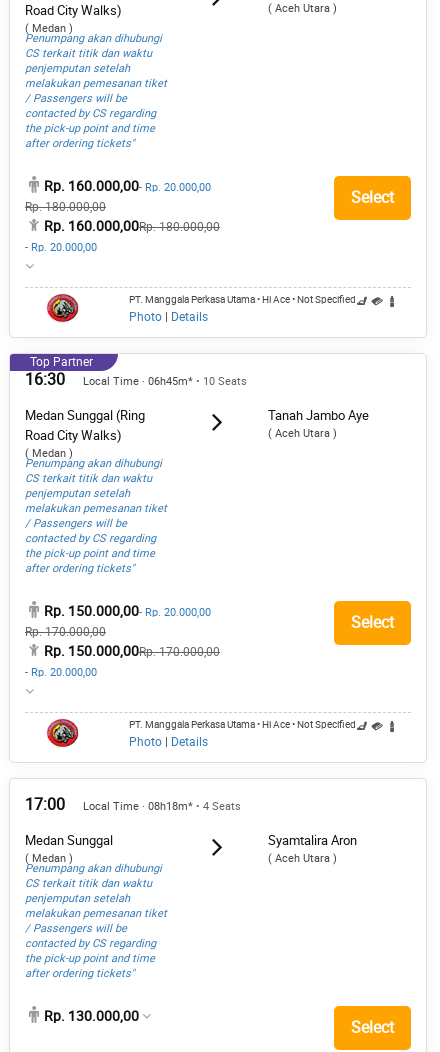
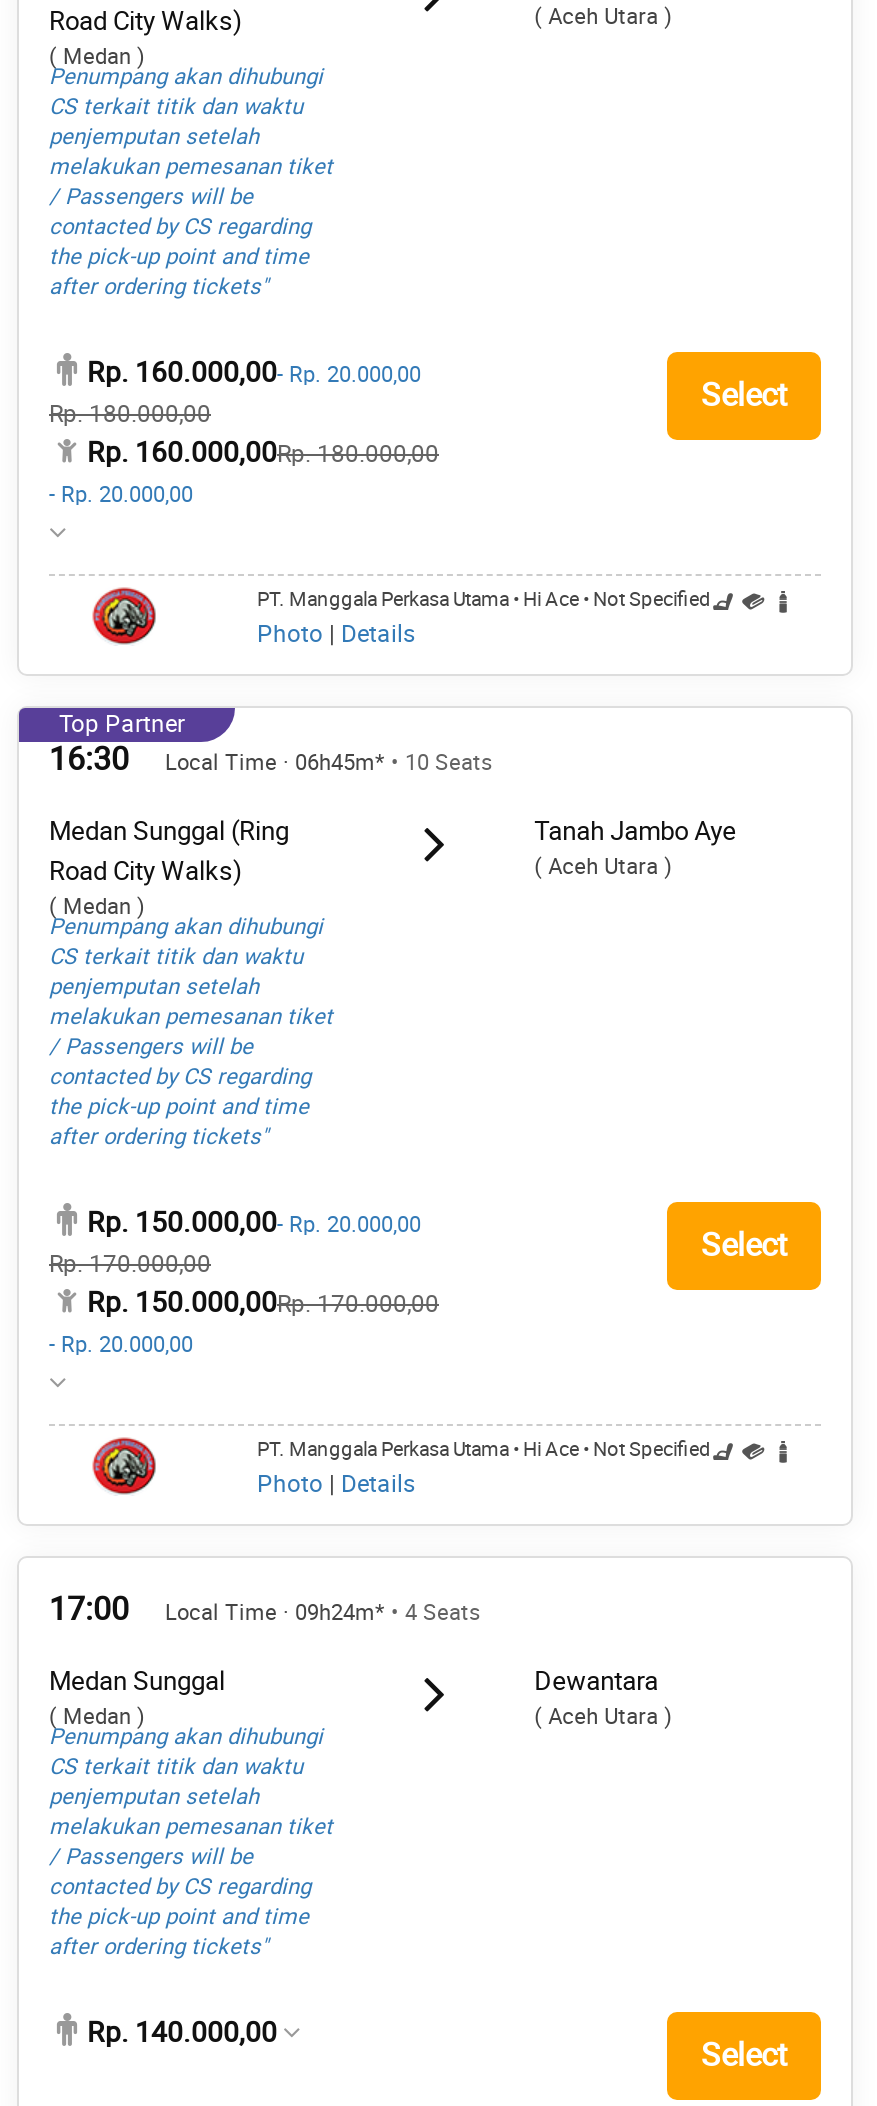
[83,800,241,813] Local Time · 08h18m* • 4 Seats -> [165,1600,481,1626] Local Time · 09h24m* • 4 Seats
[268,833,357,848] Syamtalira Aron -> [534,1666,658,1696] Dewantara
[41,1008,139,1025] Rp. 130.000,00 -> [81,2016,277,2050] Rp. 140.000,00

